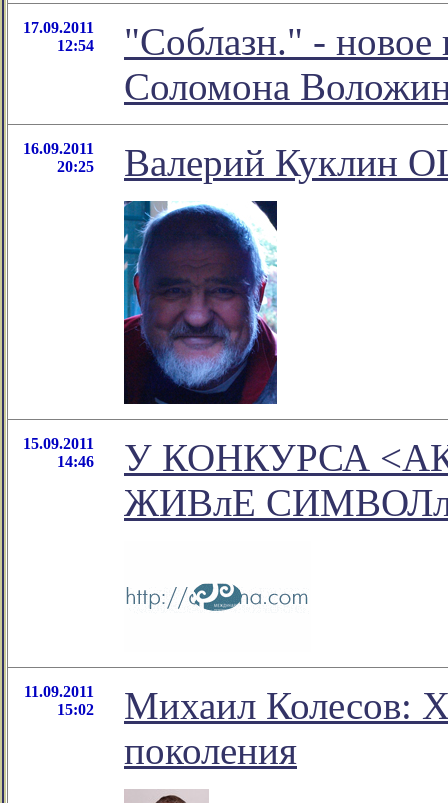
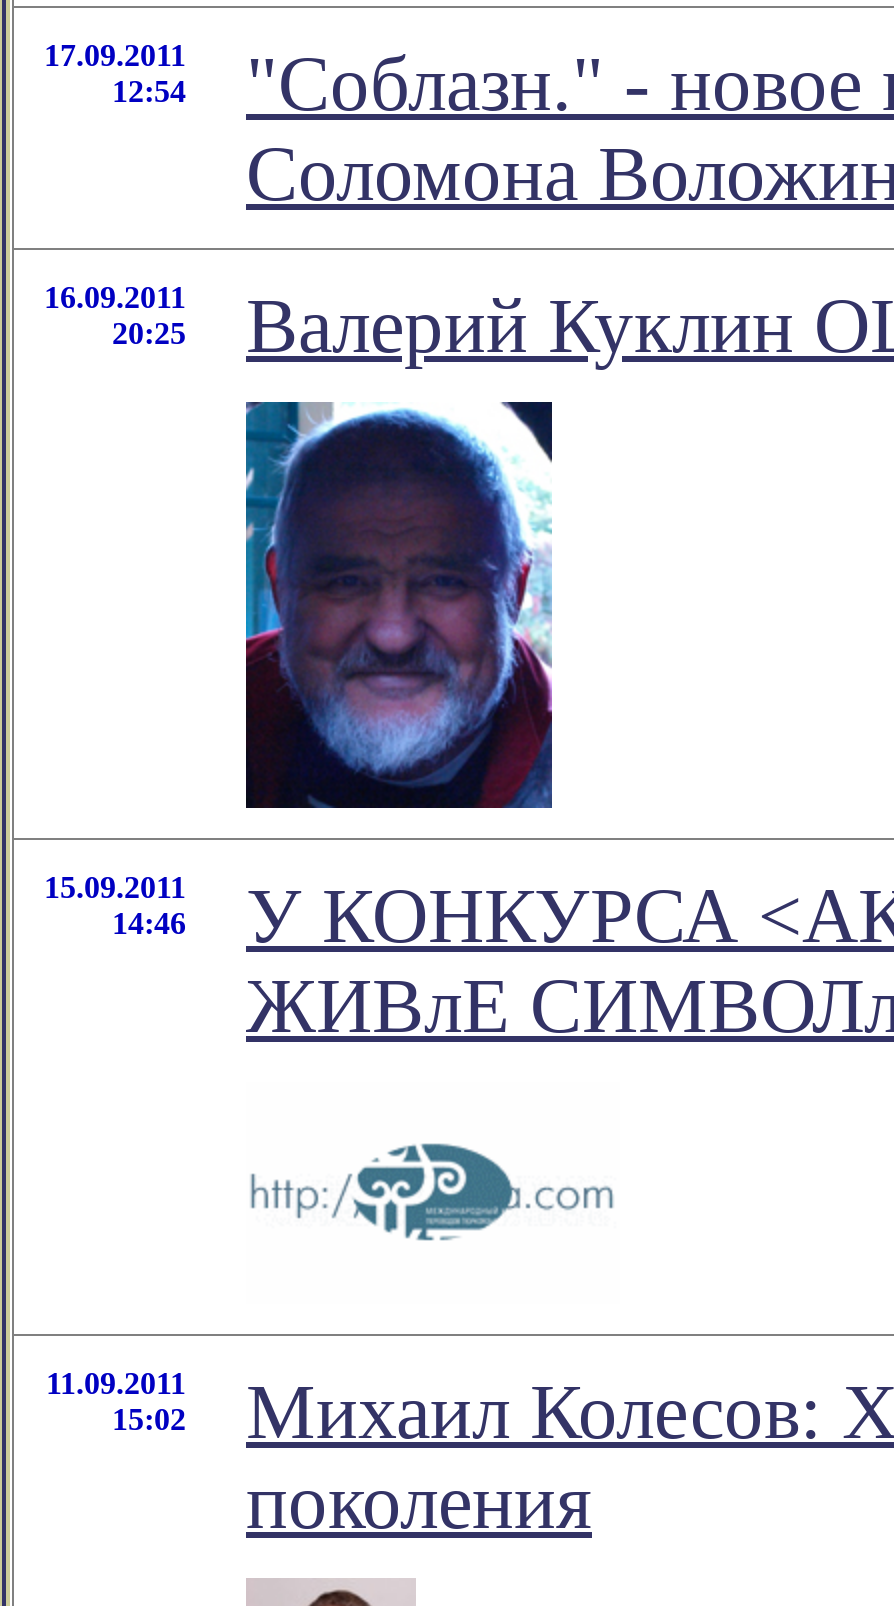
[179,572,258,620] [image] -> [352,1142,512,1242] [image]

